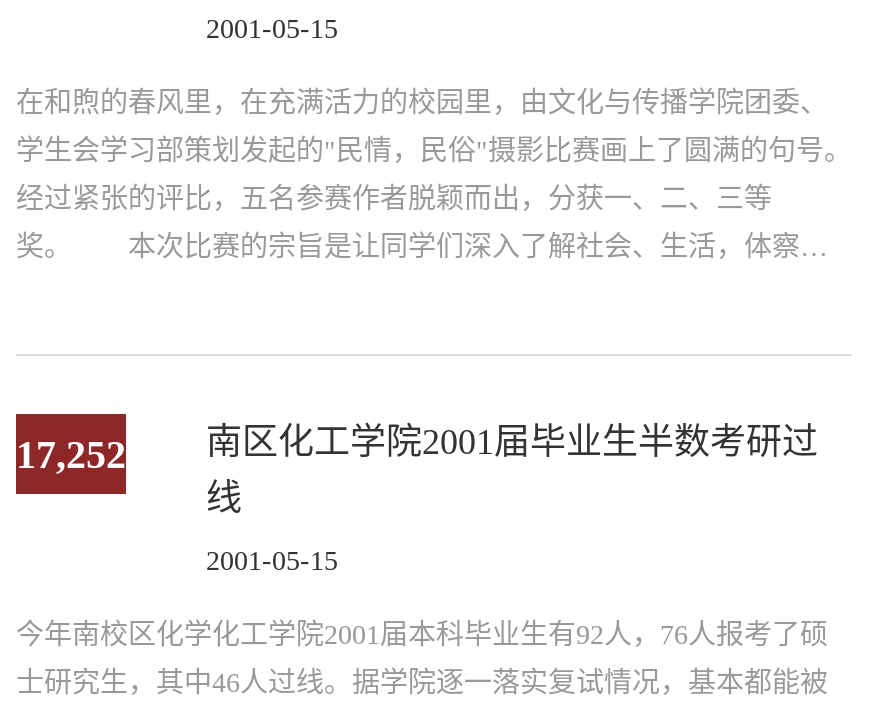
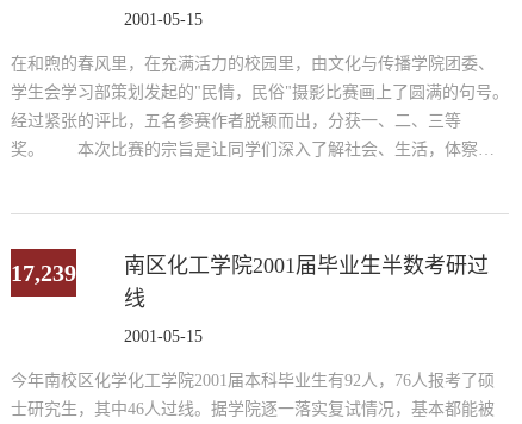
[16,422,818,476] 17,252 南区化工学院2001届毕业生半数考研过 -> [11,254,489,286] 17,239 南区化工学院2001届毕业生半数考研过

